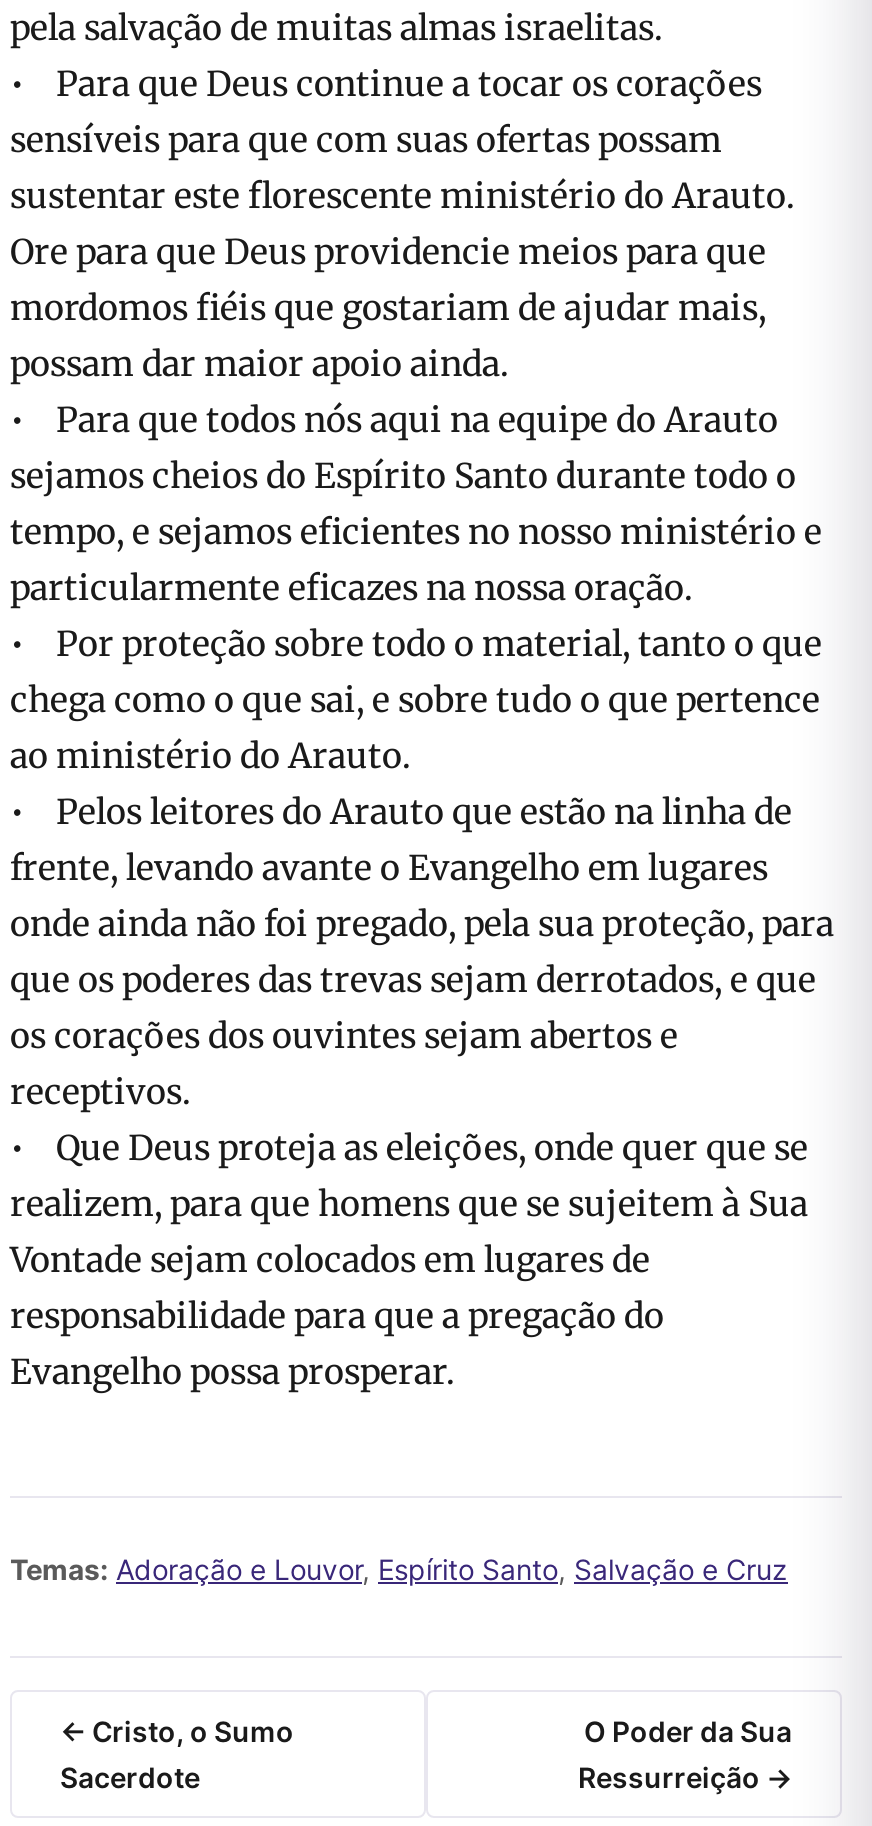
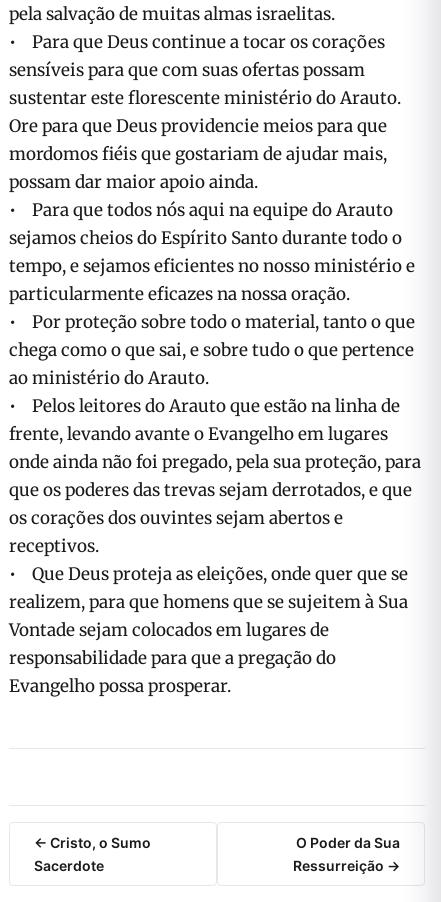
[10,1552,788,1586] Temas: Adoração e Louvor, Espírito Santo, Salvação e Cruz -> none

